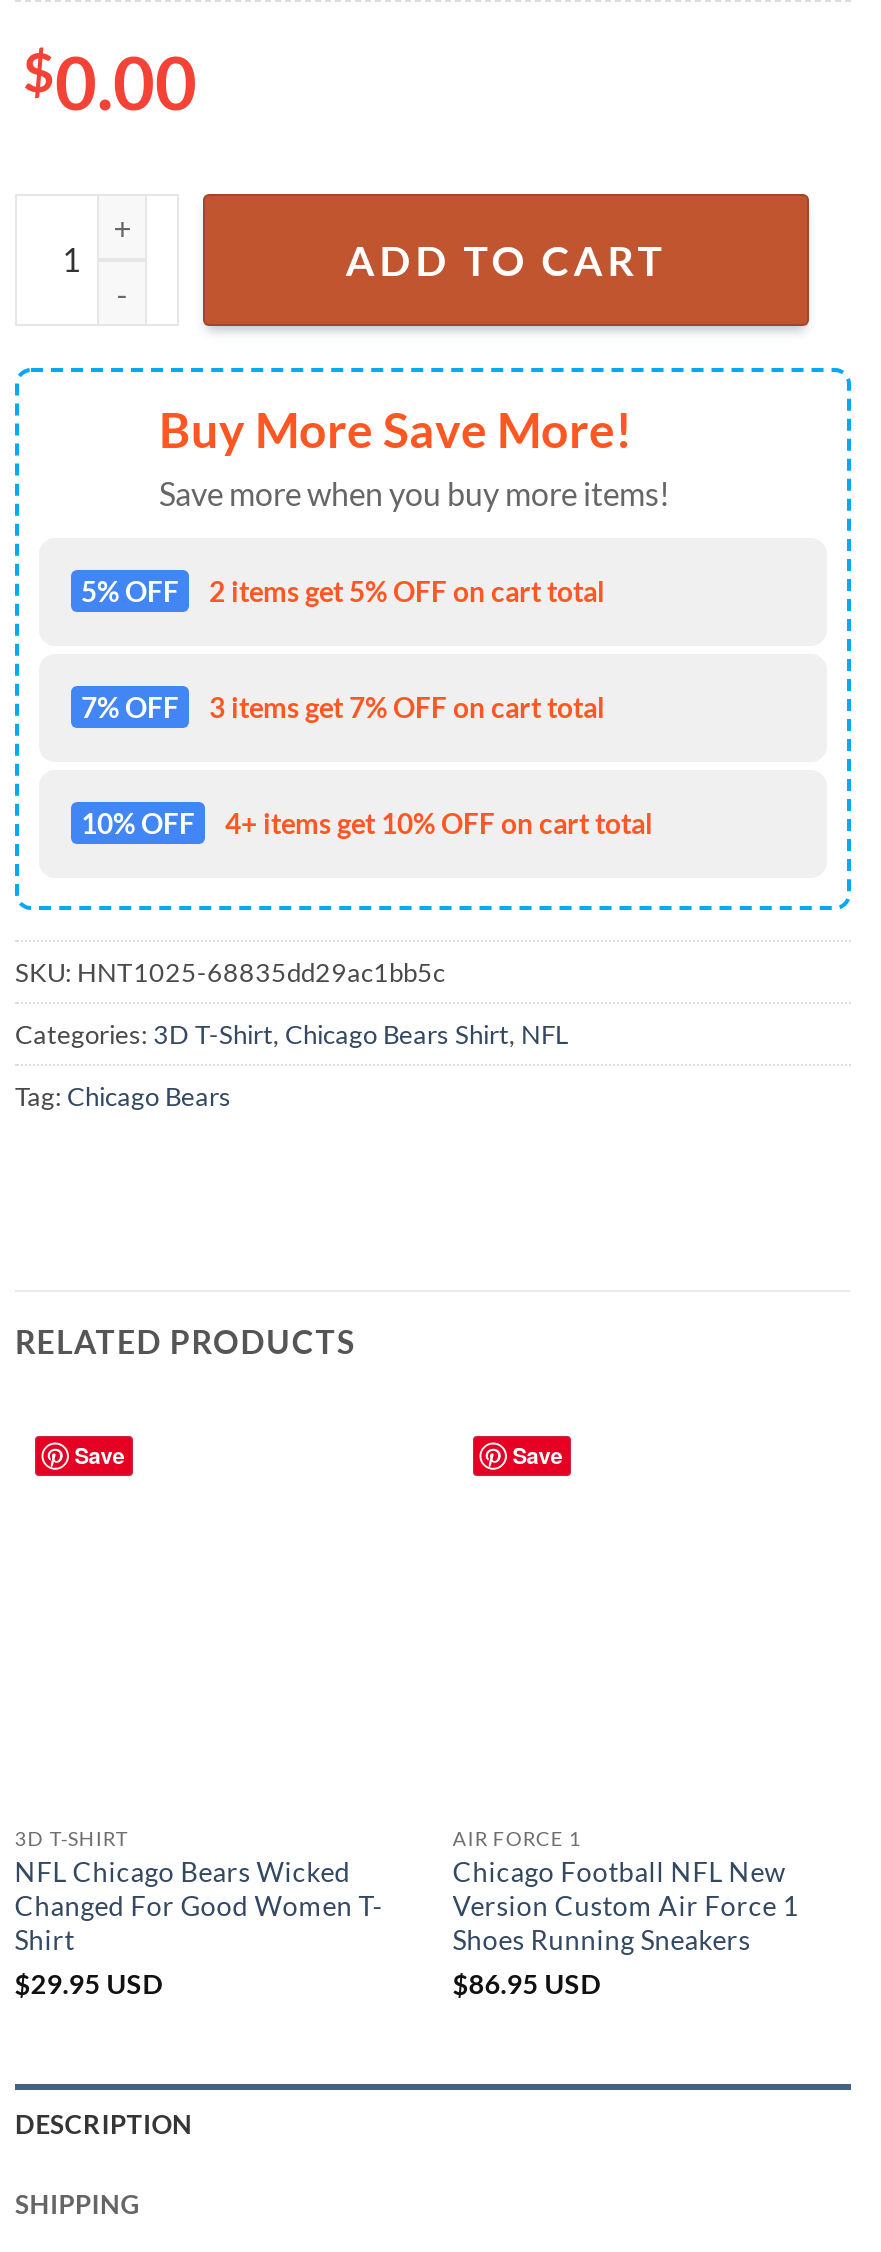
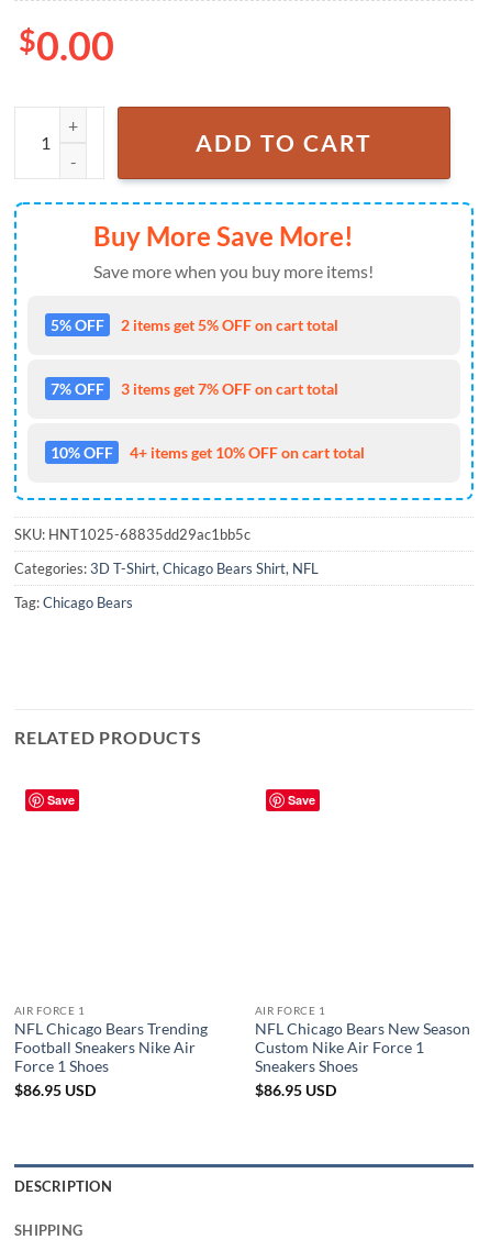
[15,1827,383,2001] 3D T-SHIRT | NFL Chicago Bears Wicked | Changed For Good Women T- | Shirt | $29.95 USD -> [14,1004,207,1100] AIR FORCE 1 | NFL Chicago Bears Trending | Football Sneakers Nike Air | Force 1 Shoes | $86.95 USD
[453,1856,799,1956] Chicago Football NFL New | Version Custom Air Force 1 | Shoes Running Sneakers -> [255,1020,470,1075] NFL Chicago Bears New Season | Custom Nike Air Force 1 | Sneakers Shoes

